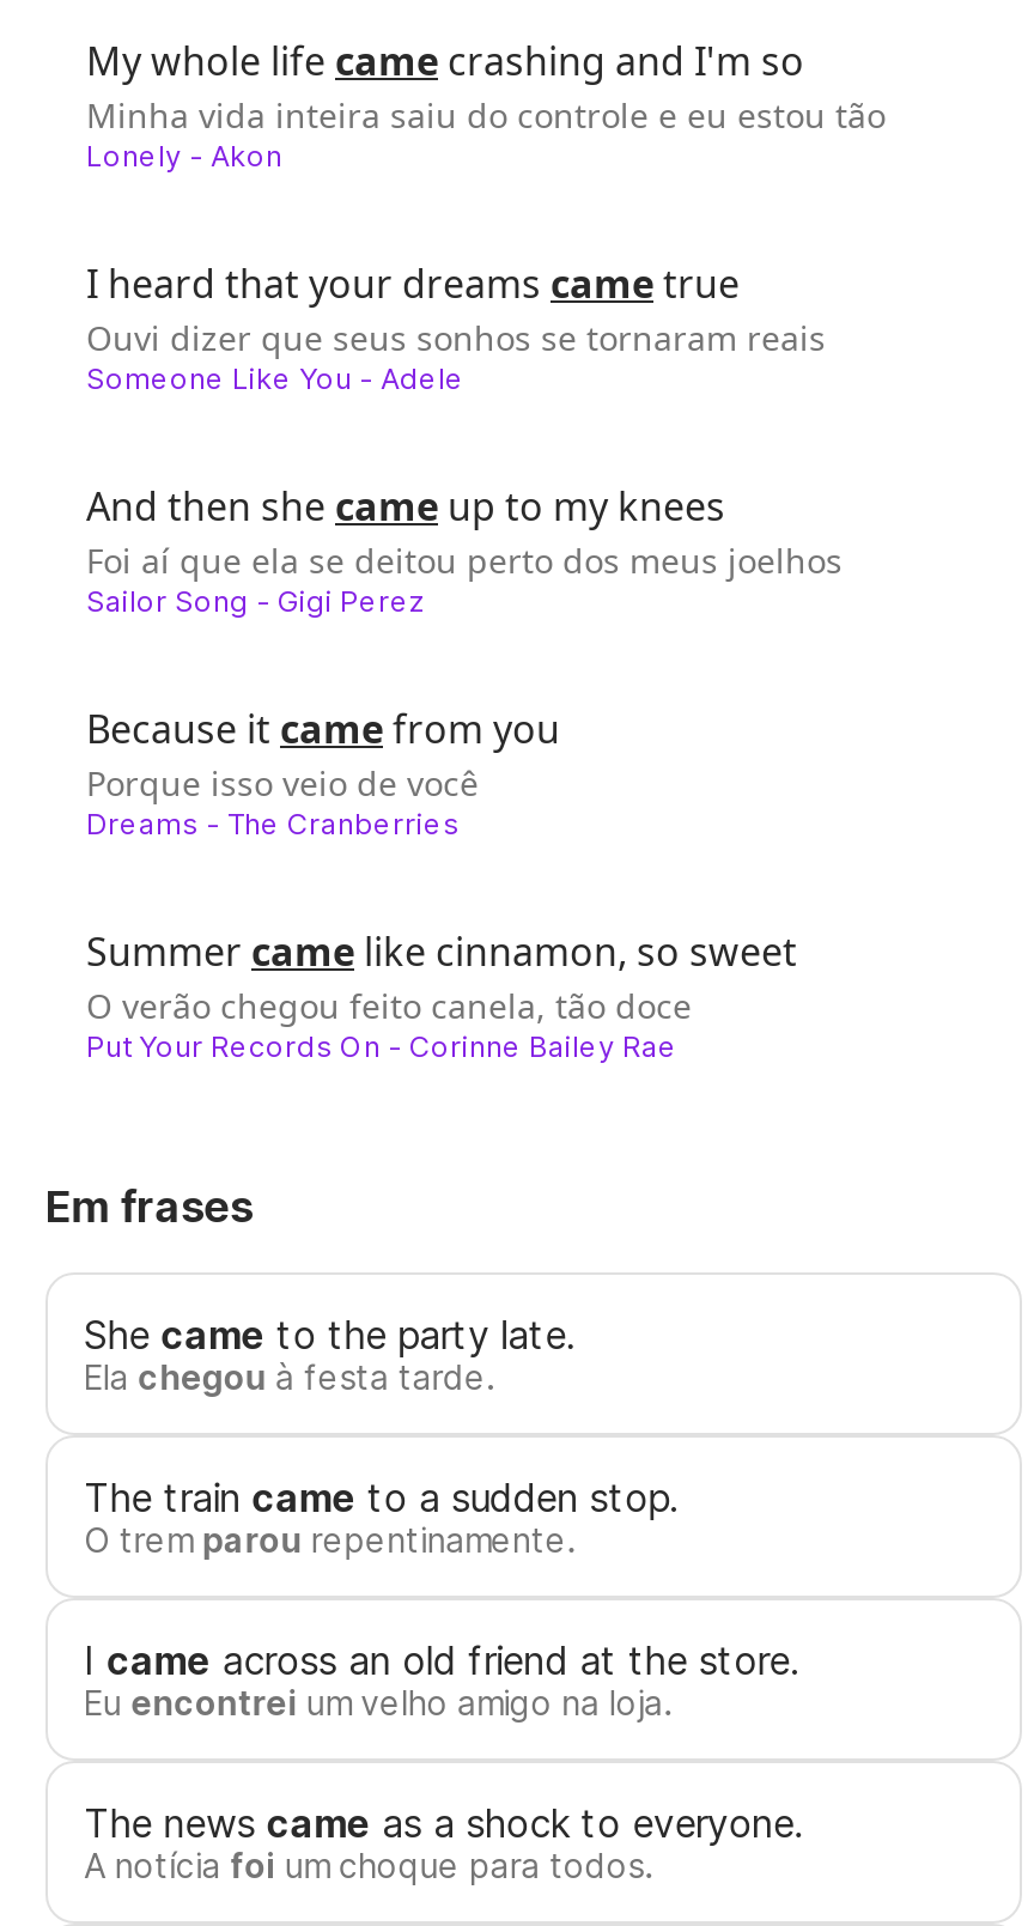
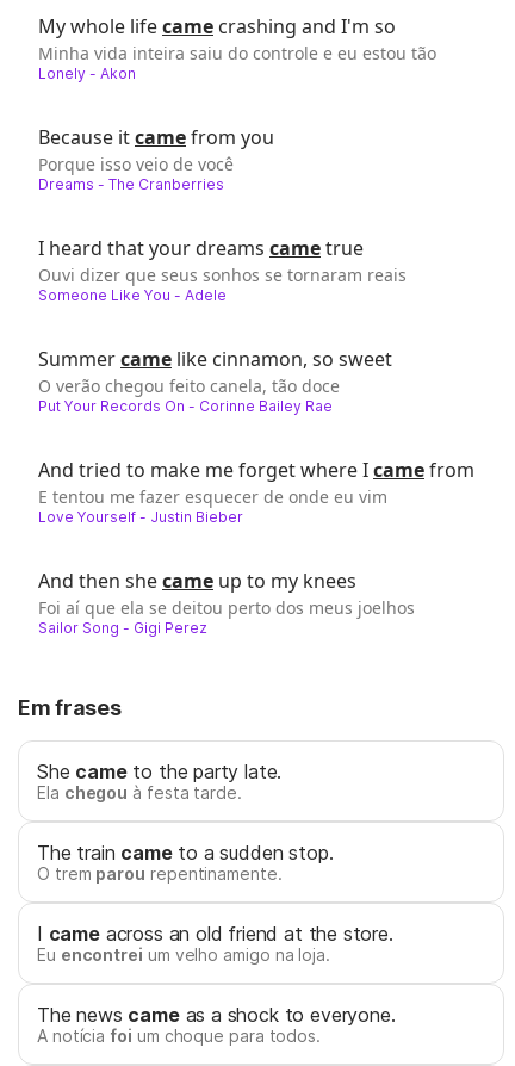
moved [86,257,826,396] -> [38,235,407,304]: I heard that your dreams came true | Ouvi dizer que seus sonhos se tornaram reais | Someone Like You - Adele
moved [86,480,843,619] -> [38,568,415,637]: And then she came up to my knees | Foi aí que ela se deitou perto dos meus joelhos | Sailor Song - Gigi Perez
moved [86,703,560,842] -> [38,124,274,193]: Because it came from you | Porque isso veio de você | Dreams - The Cranberries
moved [86,925,797,1064] -> [38,346,392,415]: Summer came like cinnamon, so sweet | O verão chegou feito canela, tão doce | Put Your Records On - Corinne Bailey Rae
none -> [38,457,474,526] And tried to make me forget where I came from | E tentou me fazer esquecer de onde eu vim | Love Yourself - Justin Bieber

